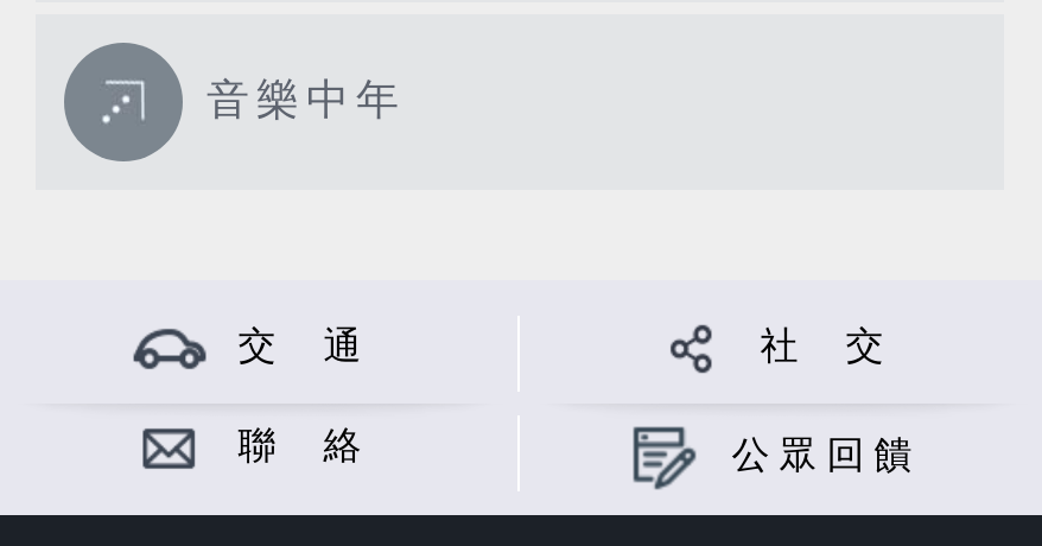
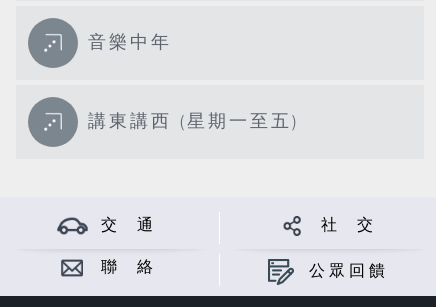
none -> [88,111,299,132] 講東講西 (星期一至五)

